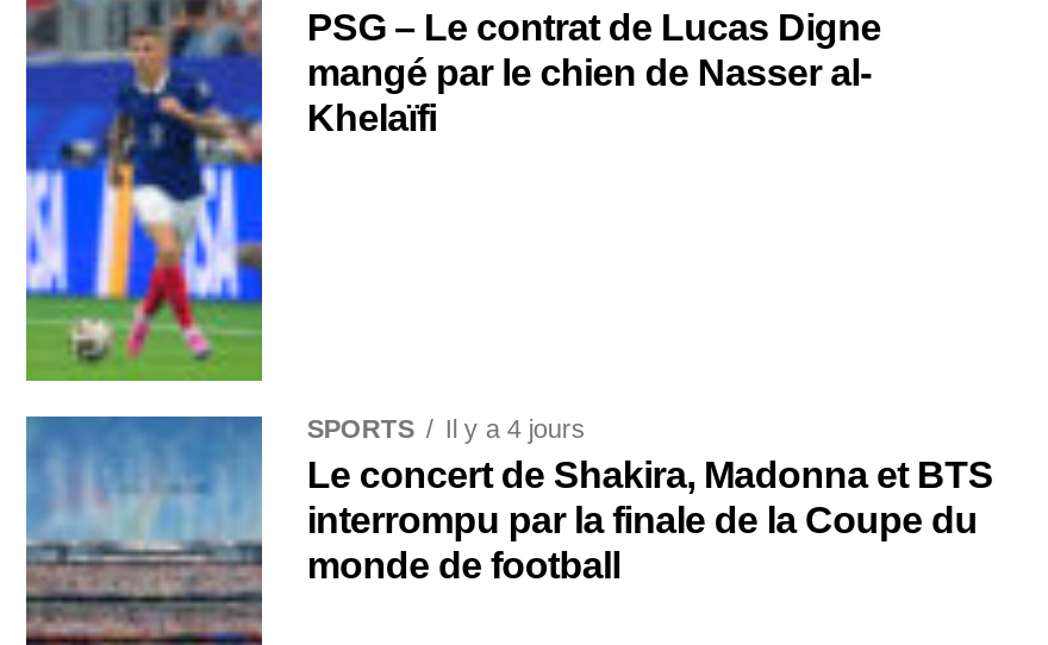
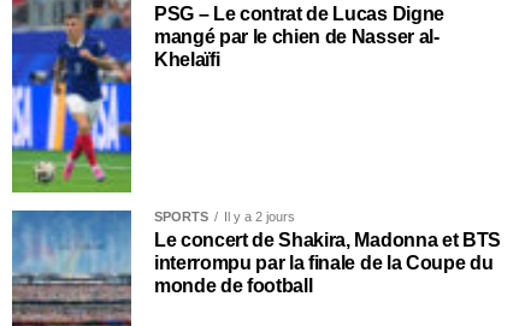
[307,414,586,442] SPORTS Il y a 4 jours -> [154,209,295,224] SPORTS Il y a 2 jours

